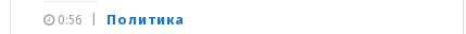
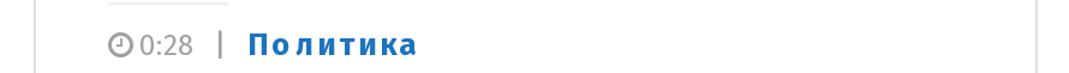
[54,12,185,28] 0:56 Политика -> [132,27,420,62] 0:28 Политика

